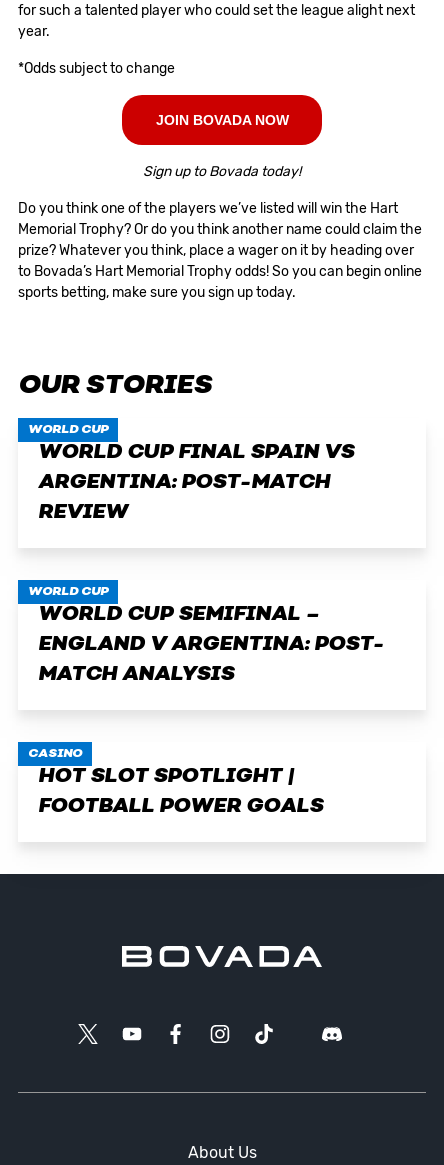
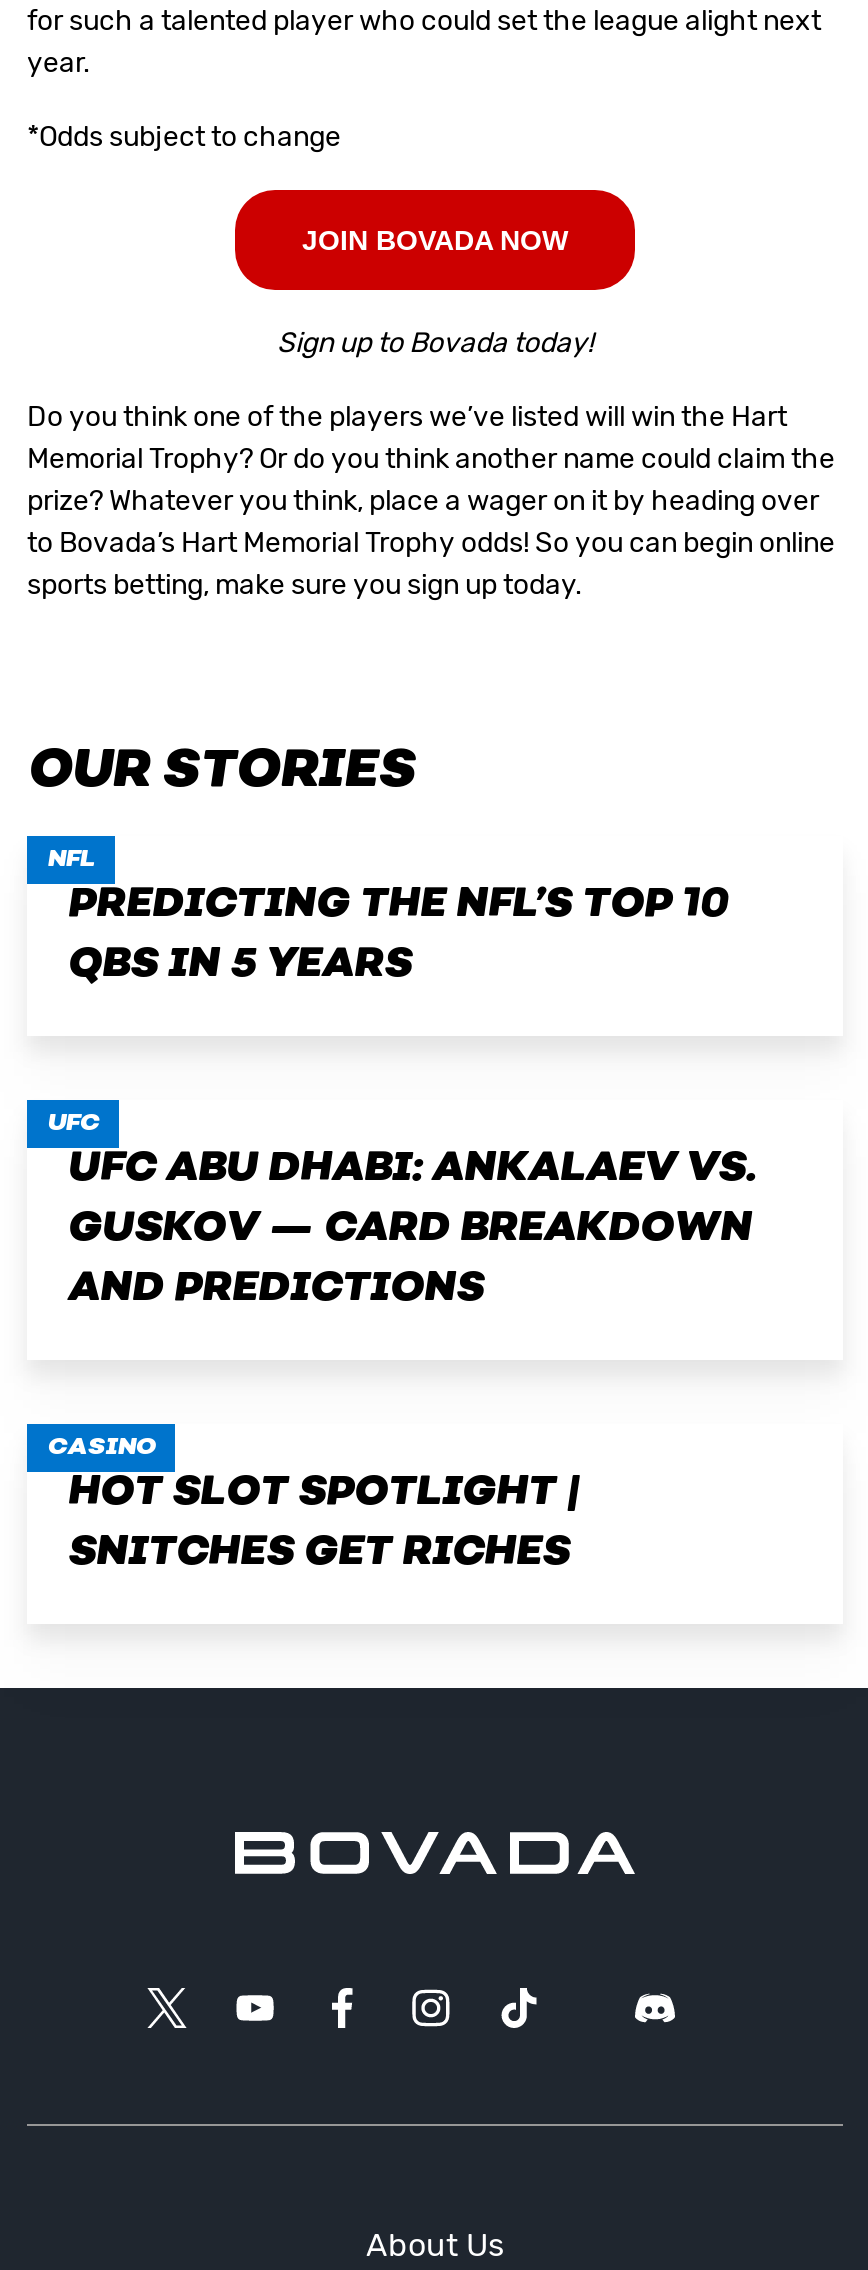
[28,424,354,523] WORLD CUP | WORLD CUP FINAL SPAIN VS | ARGENTINA: POST-MATCH | REVIEW -> [47,848,727,986] NFL | PREDICTING THE NFL’S TOP 10 | QBS IN 5 YEARS
[28,586,384,685] WORLD CUP | WORLD CUP SEMIFINAL – | ENGLAND V ARGENTINA: POST- | MATCH ANALYSIS -> [47,1112,755,1310] UFC | UFC ABU DHABI: ANKALAEV VS. | GUSKOV — CARD BREAKDOWN | AND PREDICTIONS
[38,797,323,817] FOOTBALL POWER GOALS -> [67,1534,569,1574] SNITCHES GET RICHES

